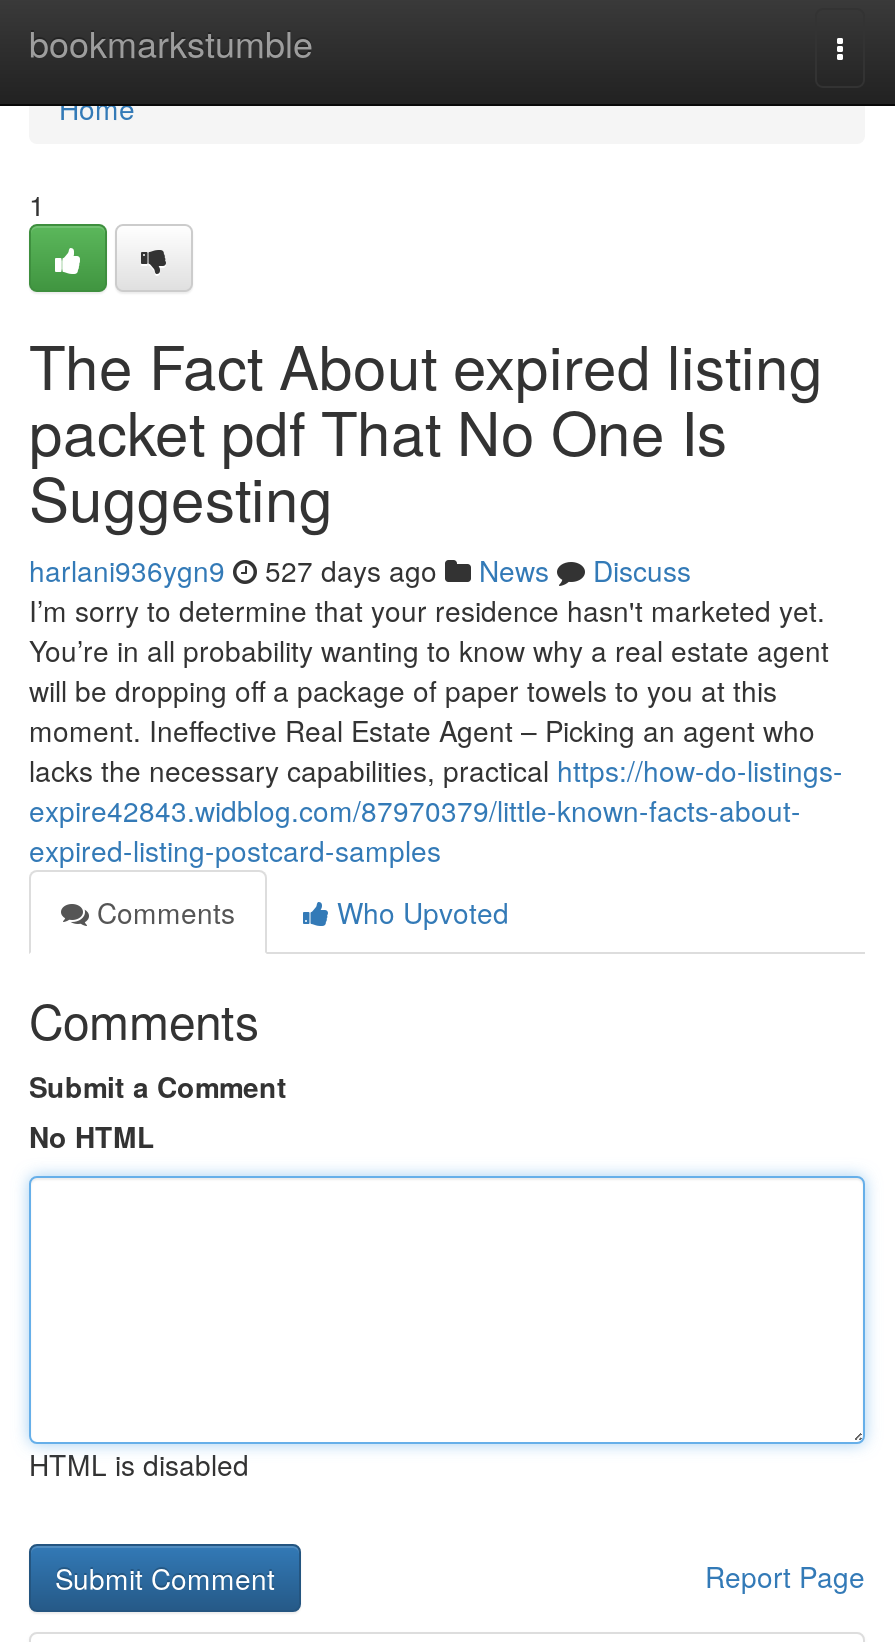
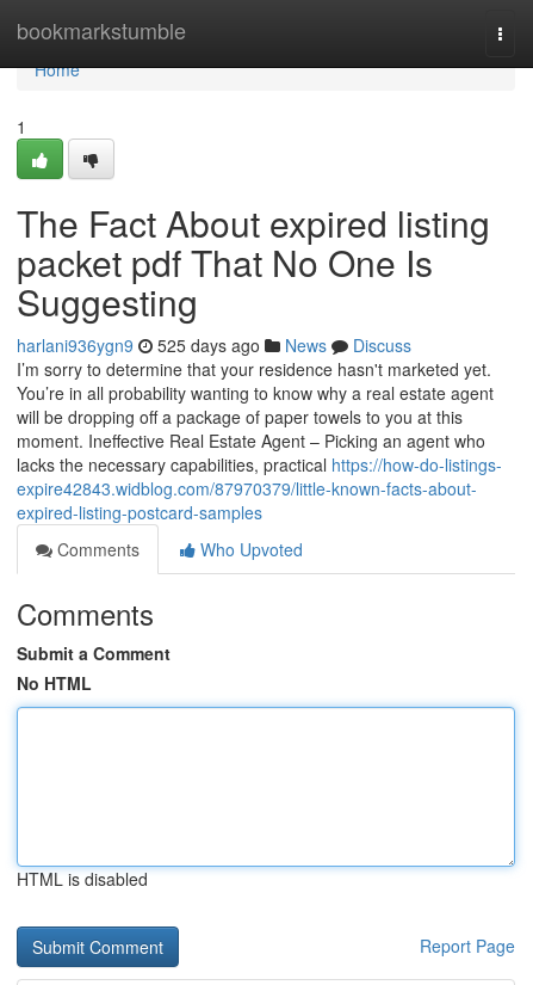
[29,550,691,590] harlani936ygn9 527 days ago News Discuss -> [17,333,411,357] harlani936ygn9 525 days ago News Discuss

